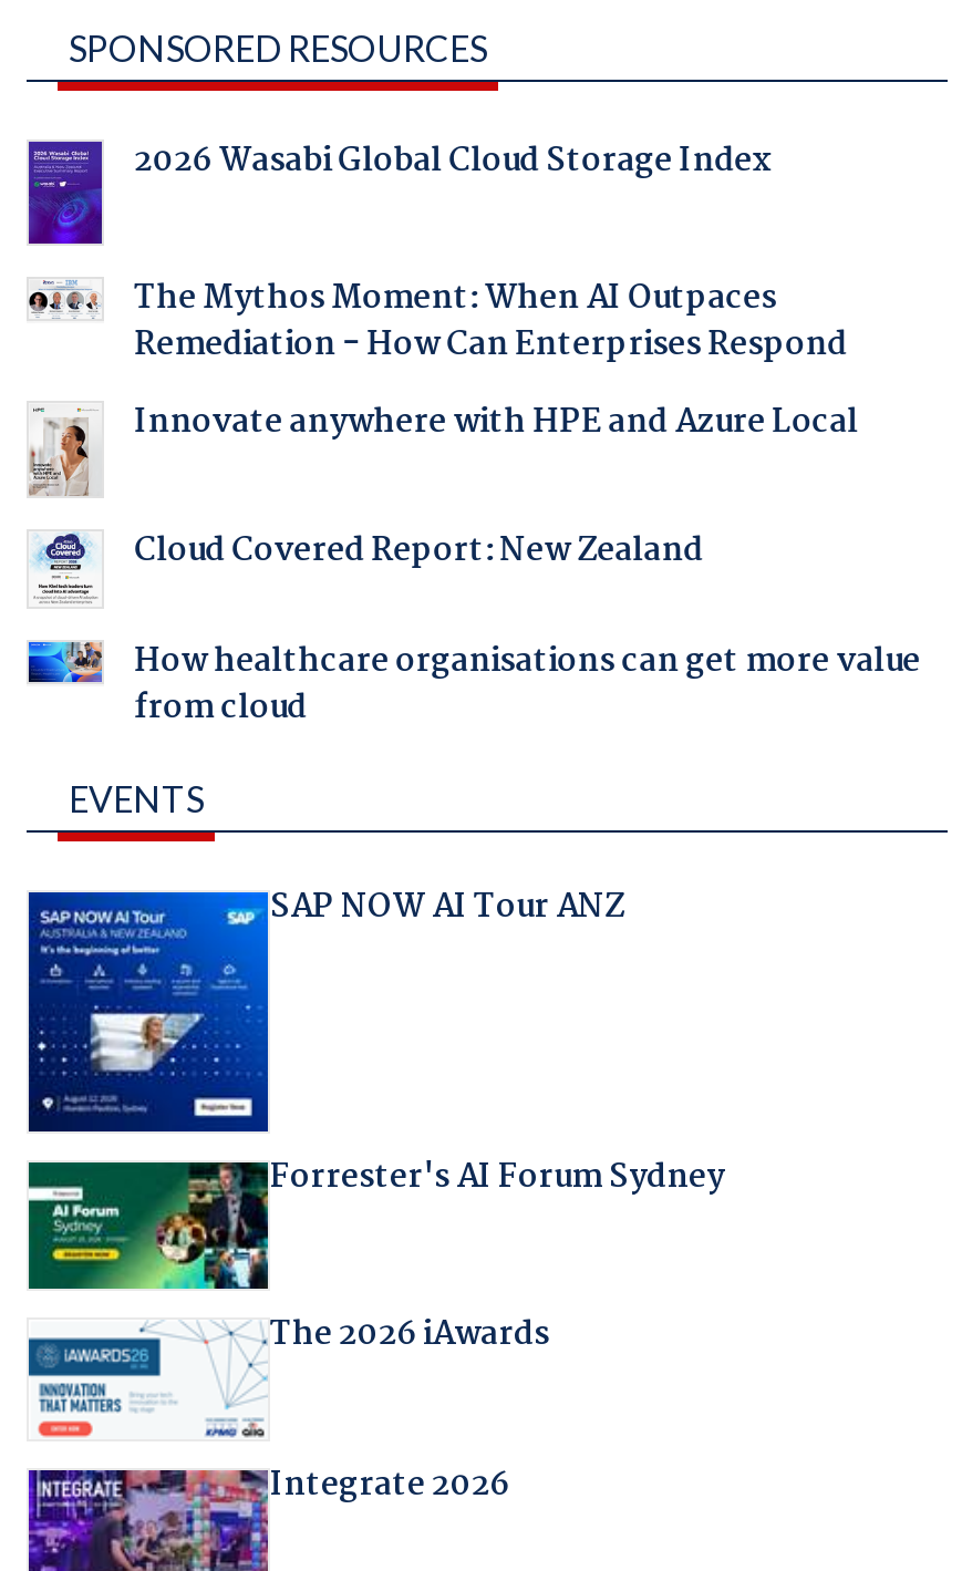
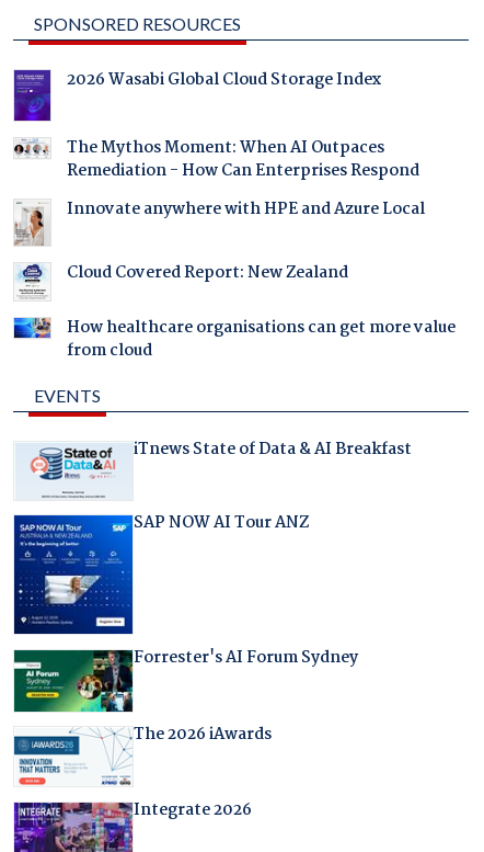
none -> [16,436,412,499] [image] | iTnews State of Data & AI Breakfast

